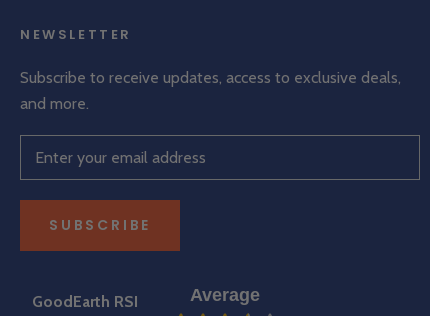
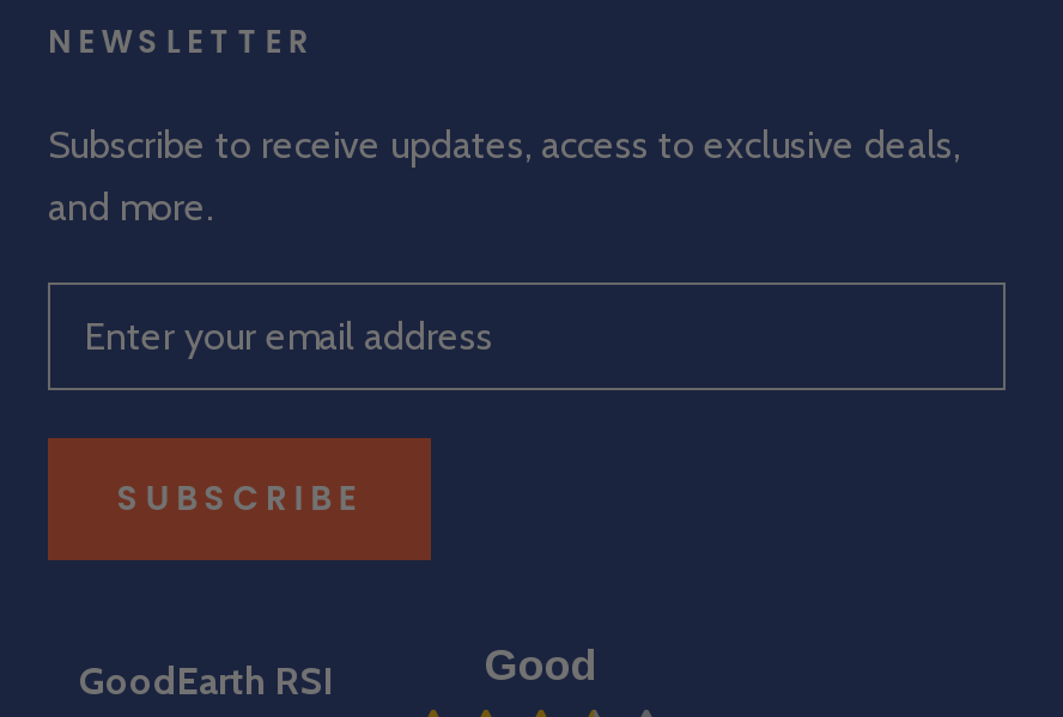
[190,285,260,305] Average -> [484,643,597,690] Good

